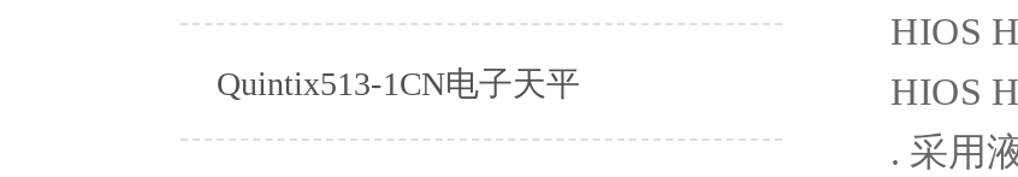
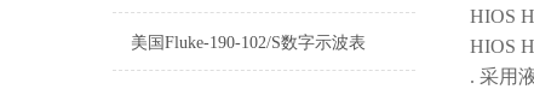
[217,66,580,102] Quintix513-1CN电子天平 -> [131,34,366,52] 美国Fluke-190-102/S数字示波表

